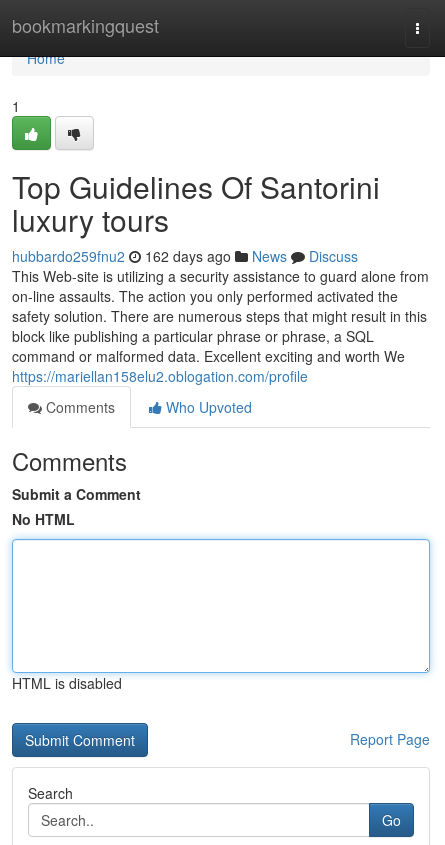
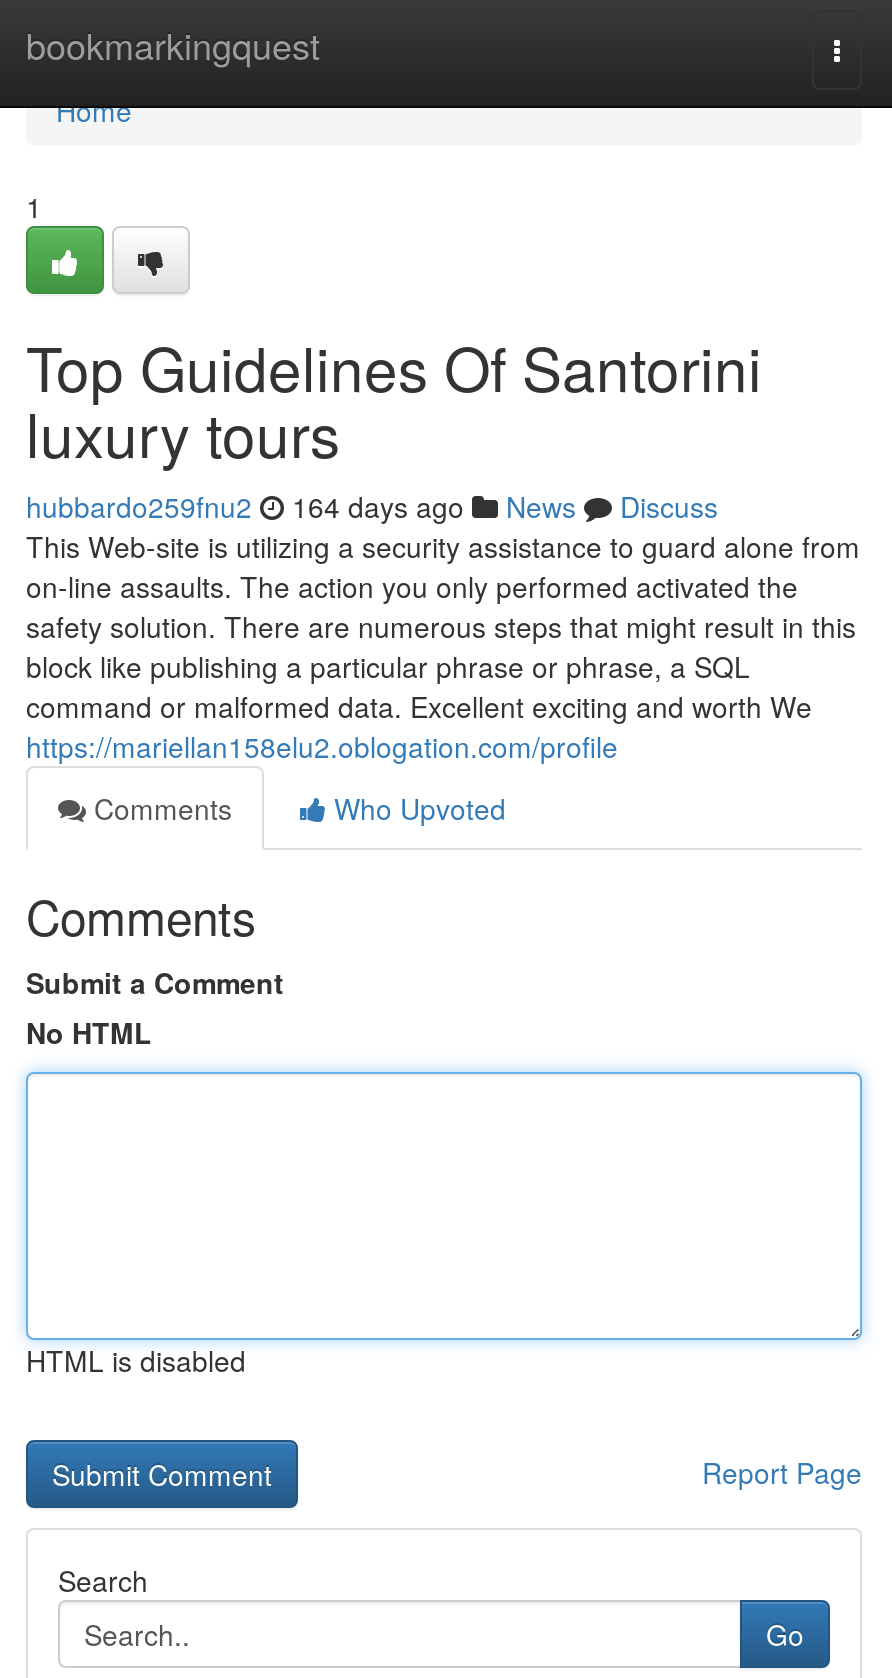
[12,246,358,266] hubbardo259fnu2 162 days ago News Discuss -> [26,486,718,526] hubbardo259fnu2 164 days ago News Discuss

